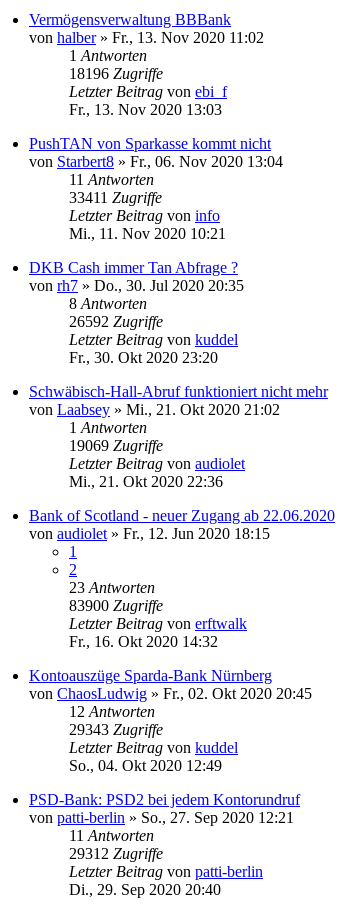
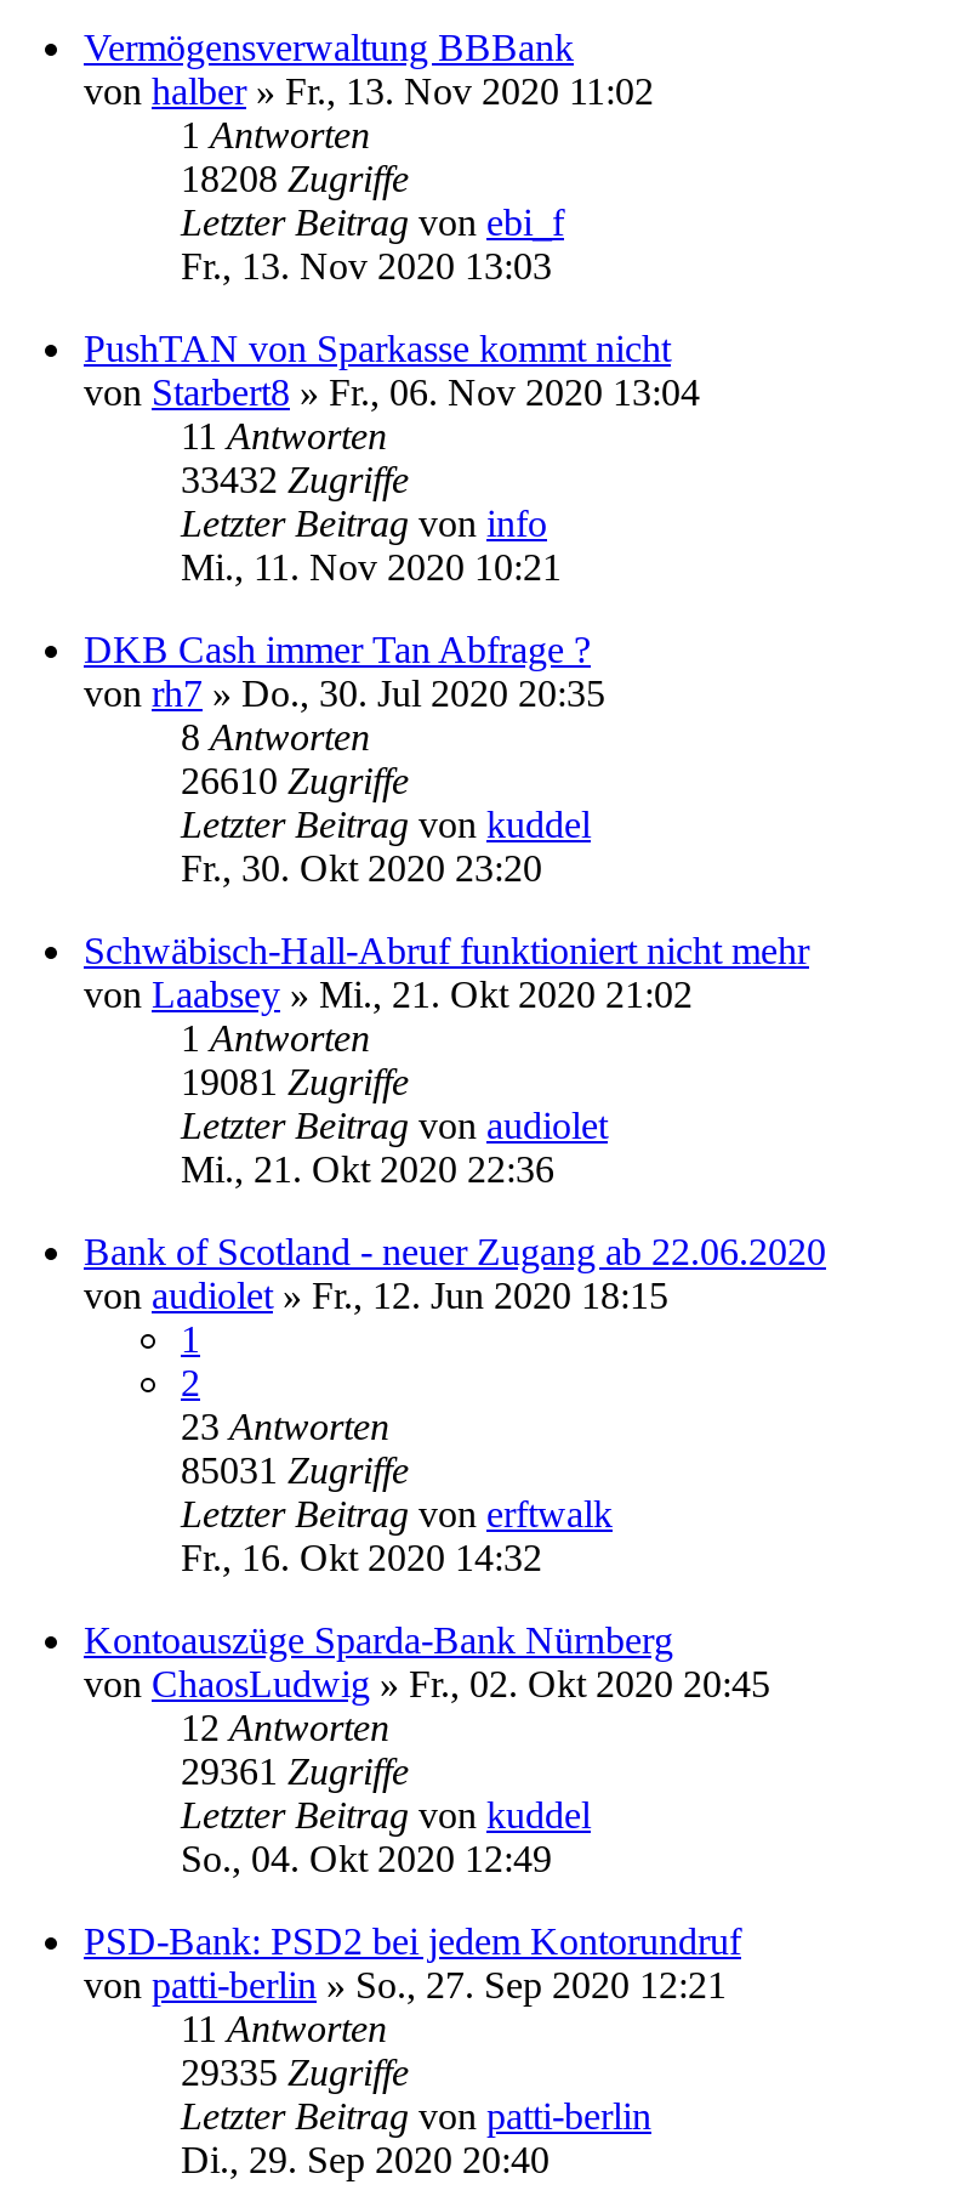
[69,65,163,82] 18196 Zugriffe -> [181,158,409,199] 18208 Zugriffe
[69,189,162,206] 33411 Zugriffe -> [181,459,409,500] 33432 Zugriffe
[69,313,163,330] 26592 Zugriffe -> [181,760,409,801] 26610 Zugriffe
[69,437,163,454] 19069 Zugriffe -> [181,1061,409,1102] 19081 Zugriffe
[69,597,163,614] 83900 Zugriffe -> [181,1449,409,1490] 85031 Zugriffe
[69,721,163,738] 29343 Zugriffe -> [181,1750,409,1792] 29361 Zugriffe
[69,845,163,862] 29312 Zugriffe -> [181,2051,409,2093] 29335 Zugriffe

